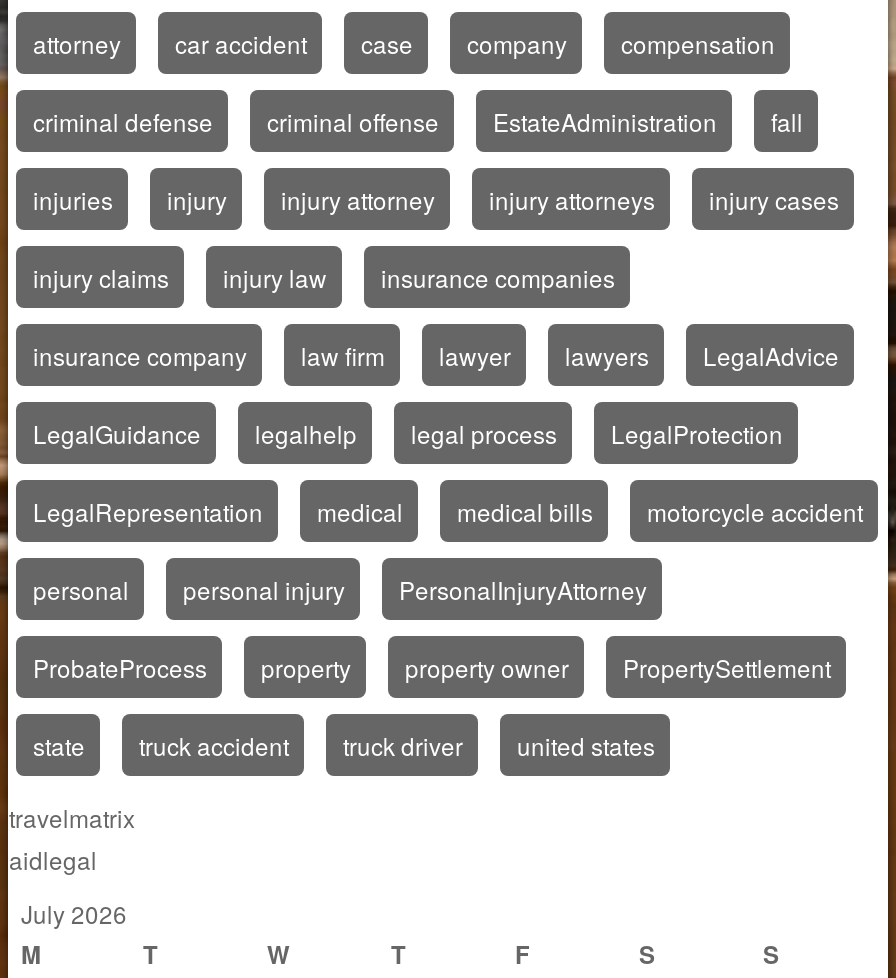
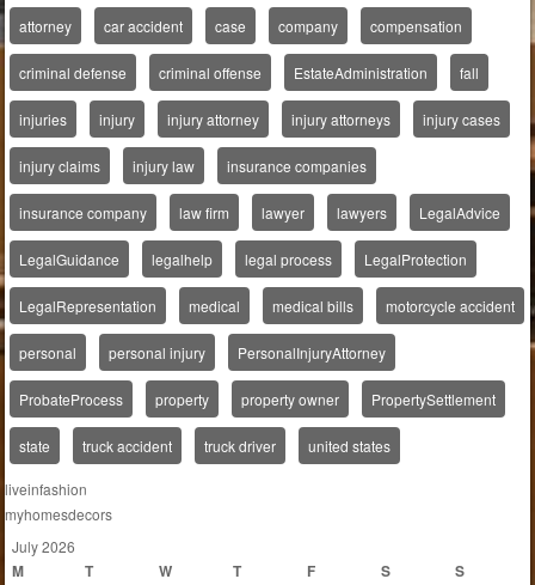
[9,800,135,876] travelmatrix | aidlegal -> [5,478,113,524] liveinfashion | myhomesdecors

